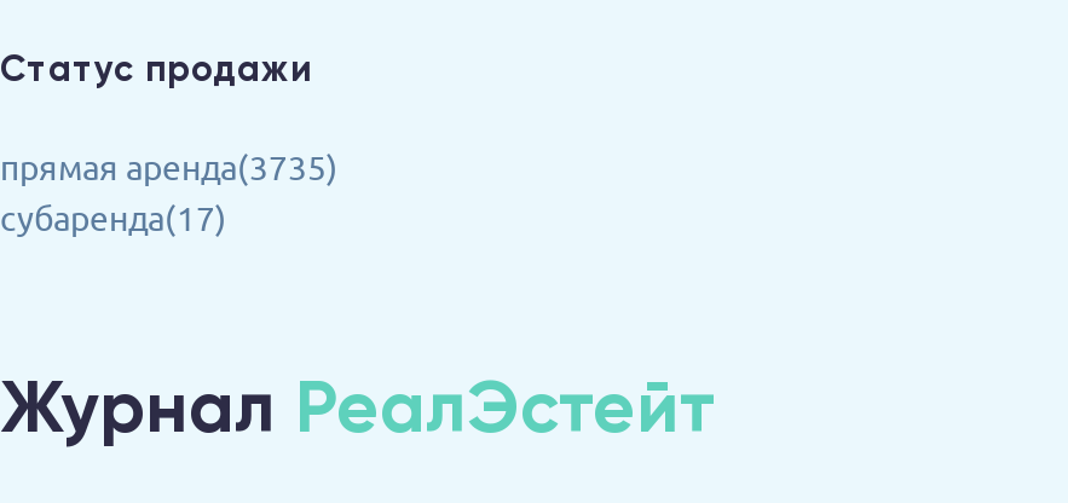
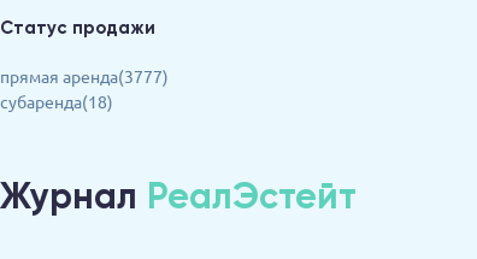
[0,144,339,239] прямая аренда(3735) | субаренда(17) -> [0,65,169,112] прямая аренда(3777) | субаренда(18)

